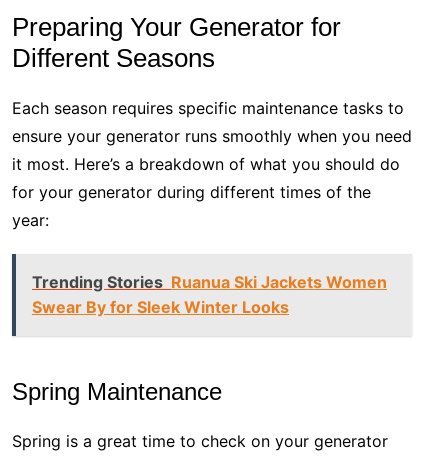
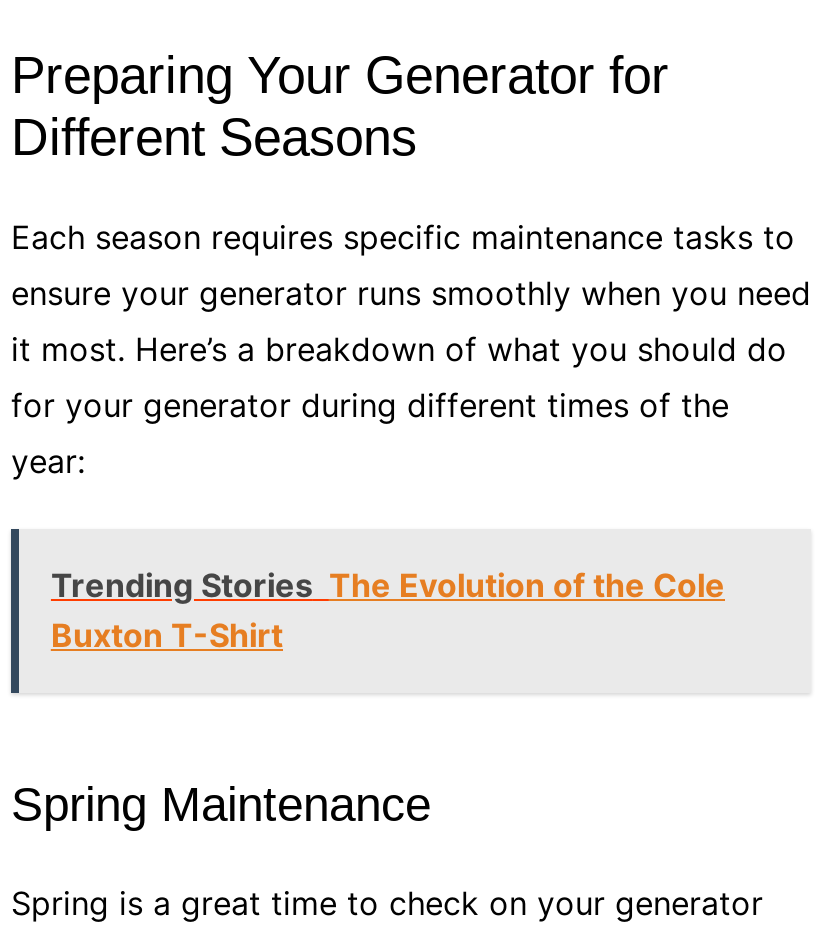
[32,272,387,317] Trending Stories Ruanua Ski Jackets Women | Swear By for Sleek Winter Looks -> [51,564,725,654] Trending Stories The Evolution of the Cole | Buxton T-Shirt

